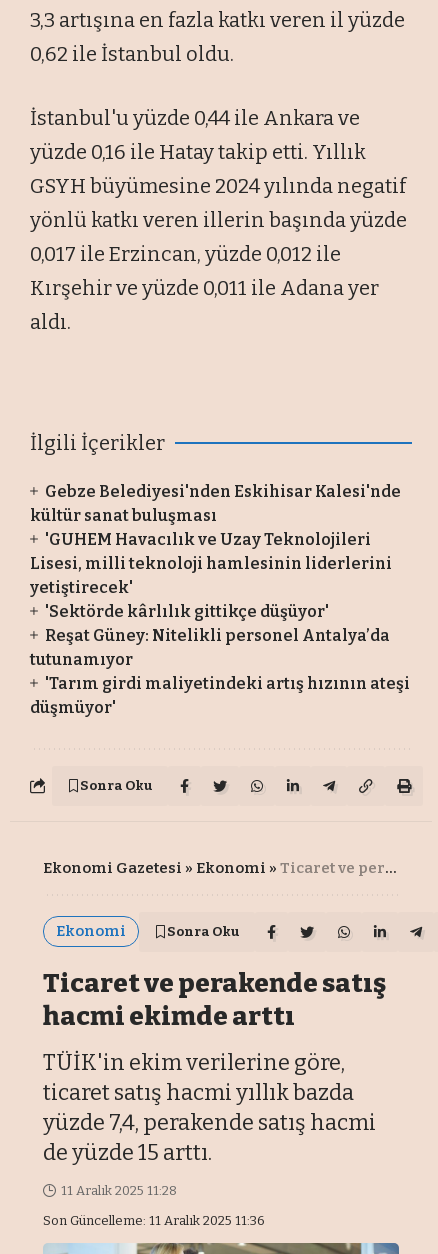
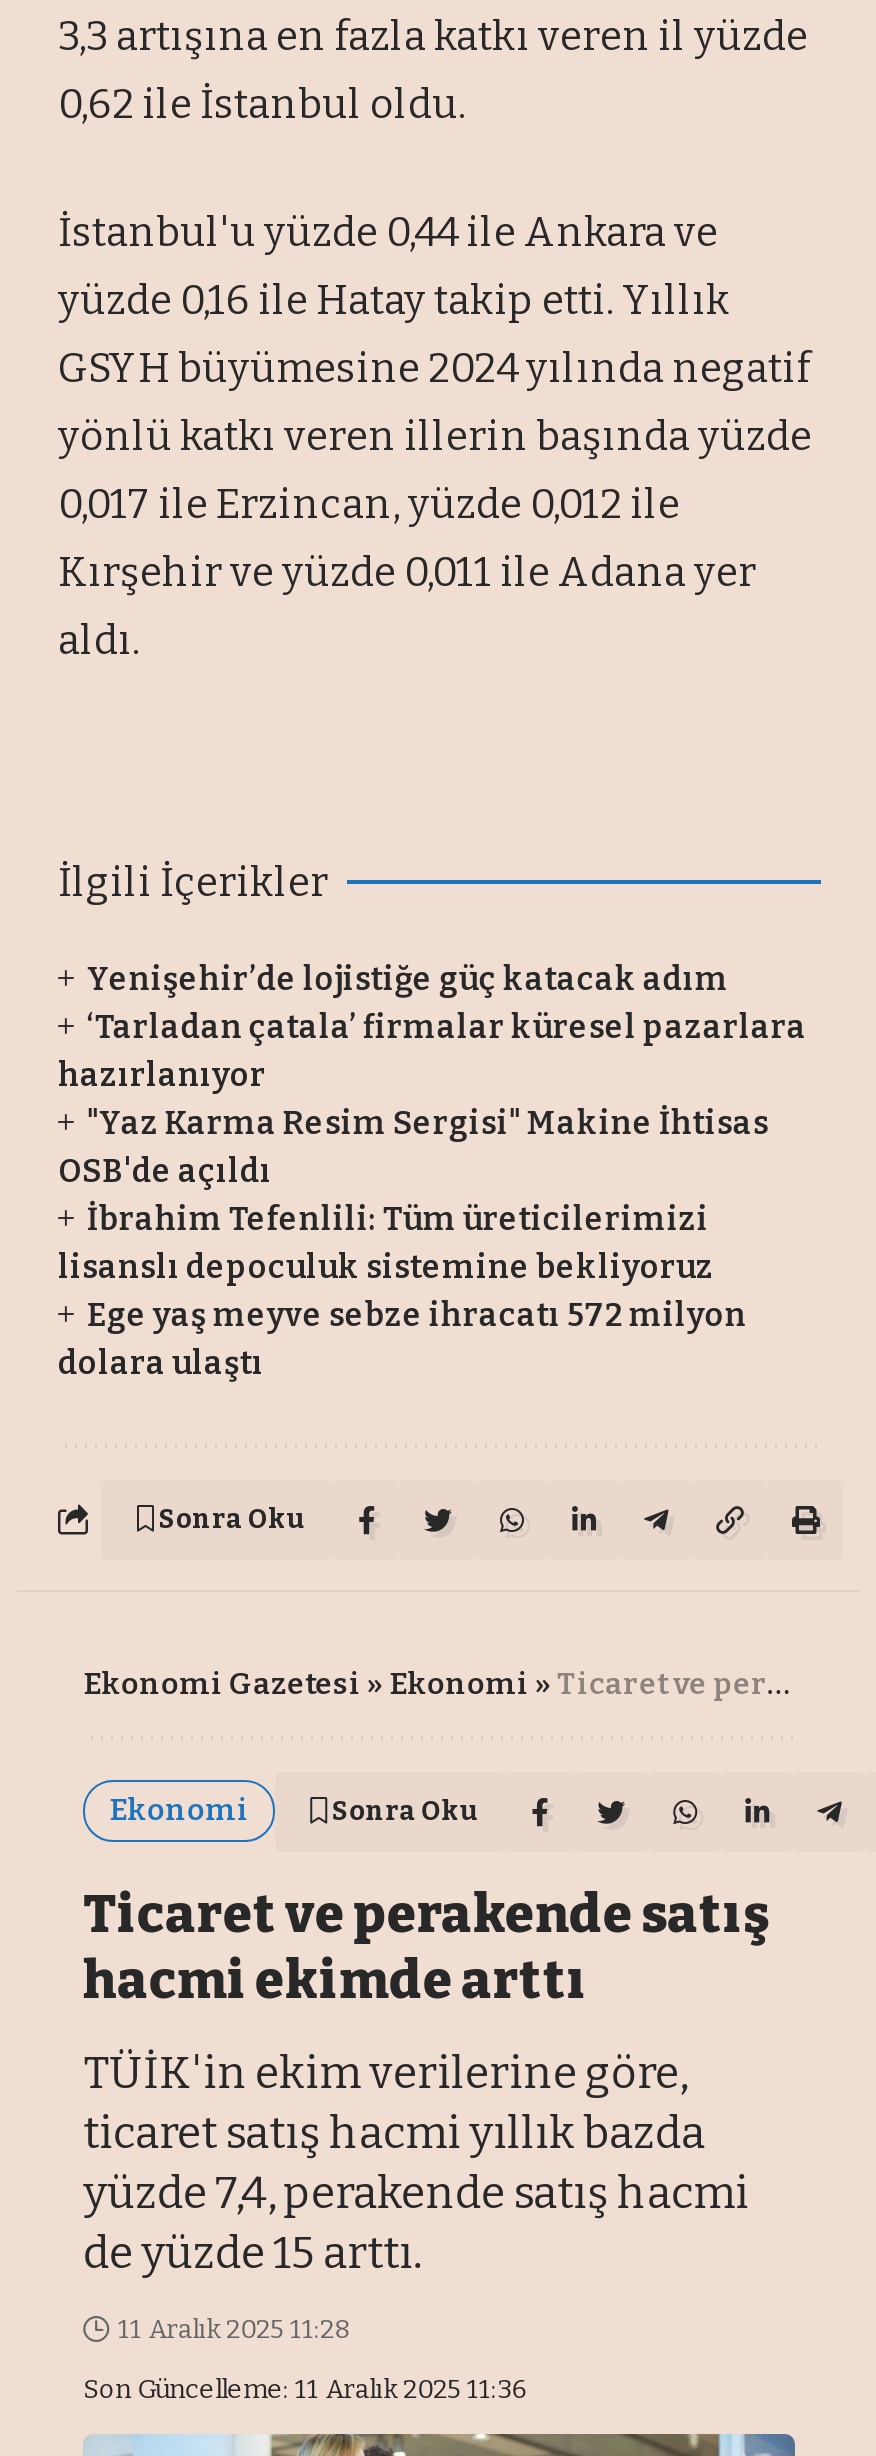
[30,481,410,716] Gebze Belediyesi'nden Eskihisar Kalesi'nde | kültür sanat buluşması | 'GUHEM Havacılık ve Uzay Teknolojileri | Lisesi, milli teknoloji hamlesinin liderlerini | yetiştirecek' | 'Sektörde kârlılık gittikçe düşüyor' | Reşat Güney: Nitelikli personel Antalya’da | tutunamıyor | 'Tarım girdi maliyetindeki artış hızının ateşi | düşmüyor' -> [58,959,807,1381] Yenişehir’de lojistiğe güç katacak adım | ‘Tarladan çatala’ firmalar küresel pazarlara | hazırlanıyor | "Yaz Karma Resim Sergisi" Makine İhtisas | OSB'de açıldı | İbrahim Tefenlili: Tüm üreticilerimizi | lisanslı depoculuk sistemine bekliyoruz | Ege yaş meyve sebze ihracatı 572 milyon | dolara ulaştı

